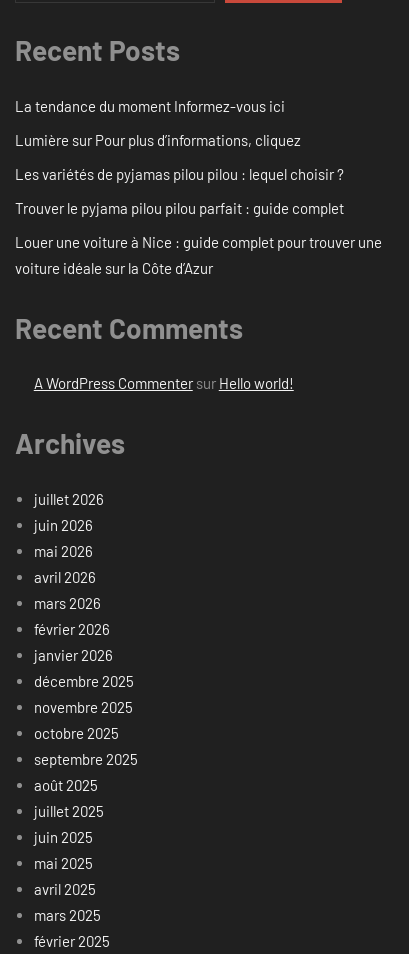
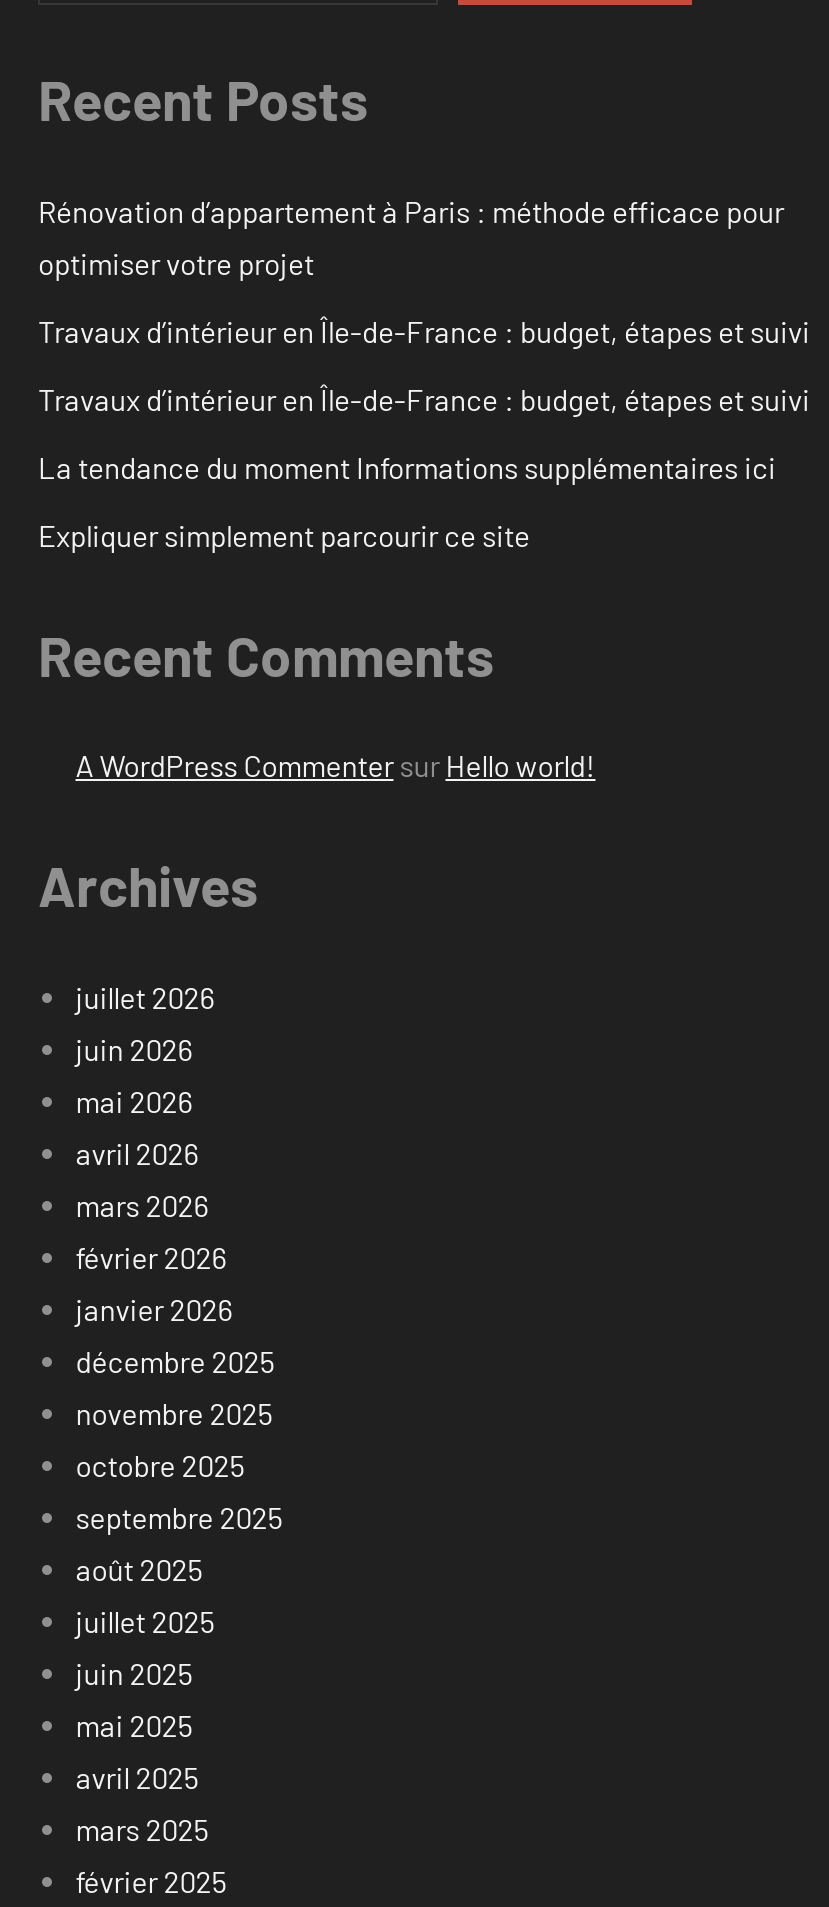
[15,97,285,115] La tendance du moment Informez-vous ici -> [38,193,784,281] Rénovation d’appartement à Paris : méthode efficace pour | optimiser votre projet
[15,131,301,149] Lumière sur Pour plus d’informations, cliquez -> [38,313,810,349] Travaux d’intérieur en Île-de-France : budget, étapes et suivi
[15,165,344,183] Les variétés de pyjamas pilou pilou : lequel choisir ? -> [38,381,810,417] Travaux d’intérieur en Île-de-France : budget, étapes et suivi
[15,199,344,217] Trouver le pyjama pilou pilou parfait : guide complet -> [38,449,776,485] La tendance du moment Informations supplémentaires ici
[15,233,382,277] Louer une voiture à Nice : guide complet pour trouver une | voiture idéale sur la Côte d’Azur -> [38,517,530,553] Expliquer simplement parcourir ce site

